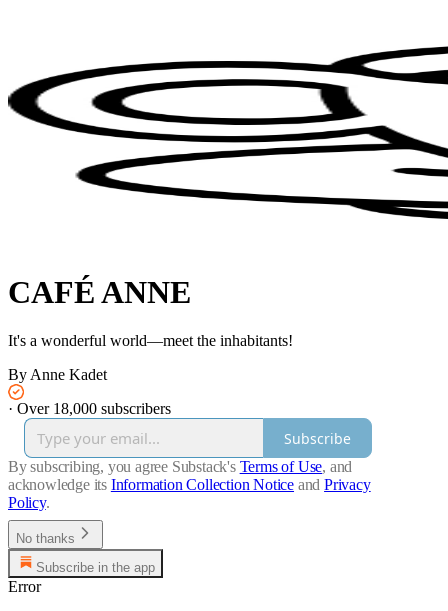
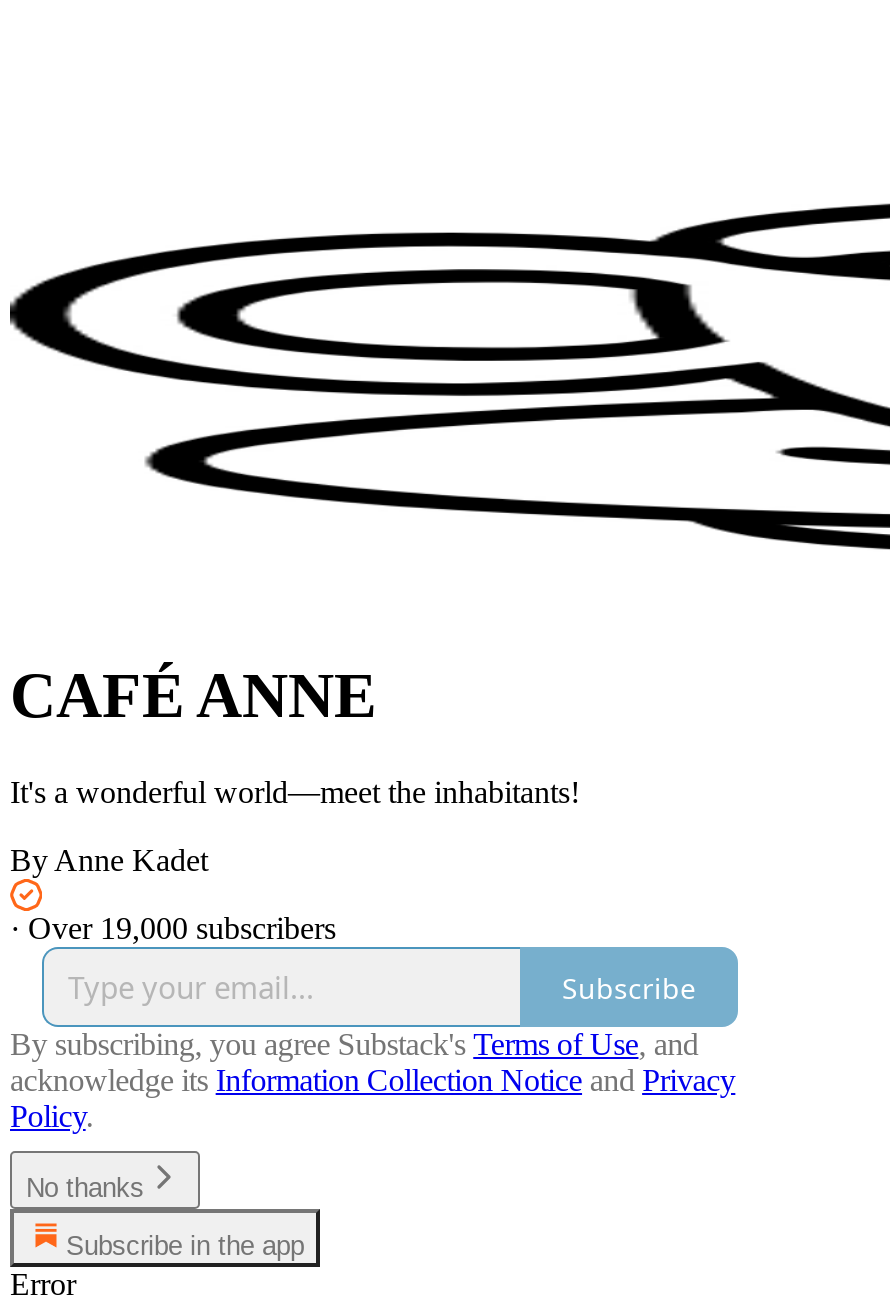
[8,400,171,417] · Over 18,000 subscribers -> [10,912,336,946] · Over 19,000 subscribers

